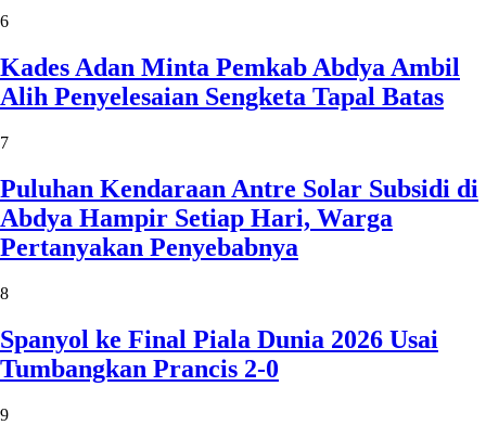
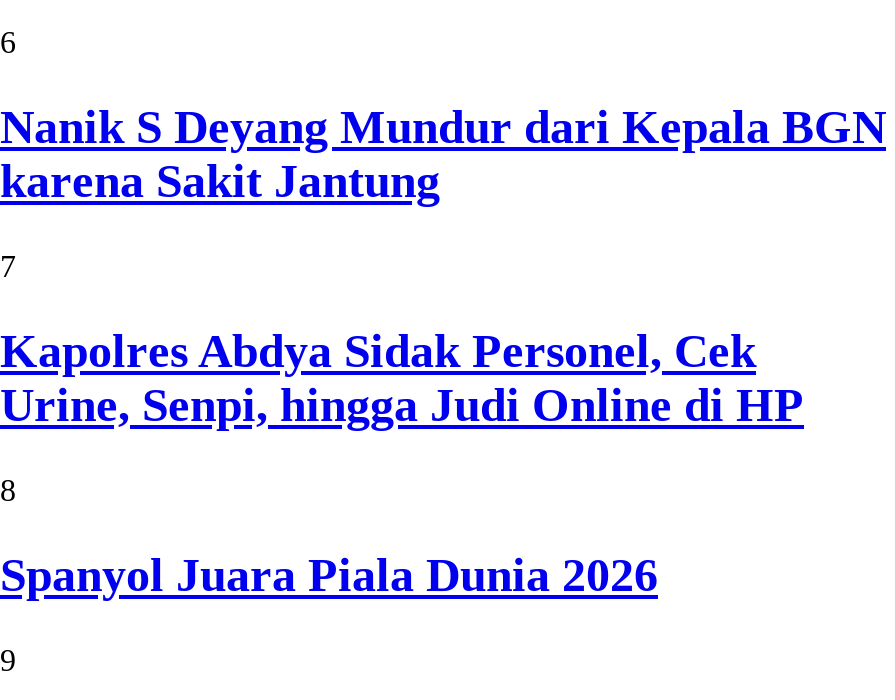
[0,53,460,111] Kades Adan Minta Pemkab Abdya Ambil | Alih Penyelesaian Sengketa Tapal Batas -> [0,102,886,208] Nanik S Deyang Mundur dari Kepala BGN | karena Sakit Jantung
[0,175,478,261] Puluhan Kendaraan Antre Solar Subsidi di | Abdya Hampir Setiap Hari, Warga | Pertanyakan Penyebabnya -> [0,325,804,431] Kapolres Abdya Sidak Personel, Cek | Urine, Senpi, hingga Judi Online di HP
[0,325,438,383] Spanyol ke Final Piala Dunia 2026 Usai | Tumbangkan Prancis 2-0 -> [0,549,658,601] Spanyol Juara Piala Dunia 2026

